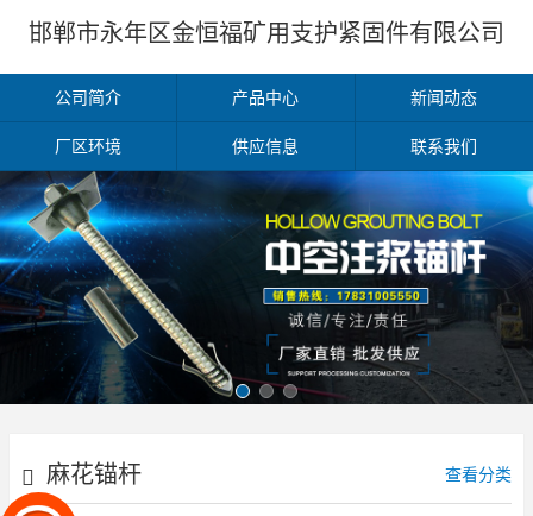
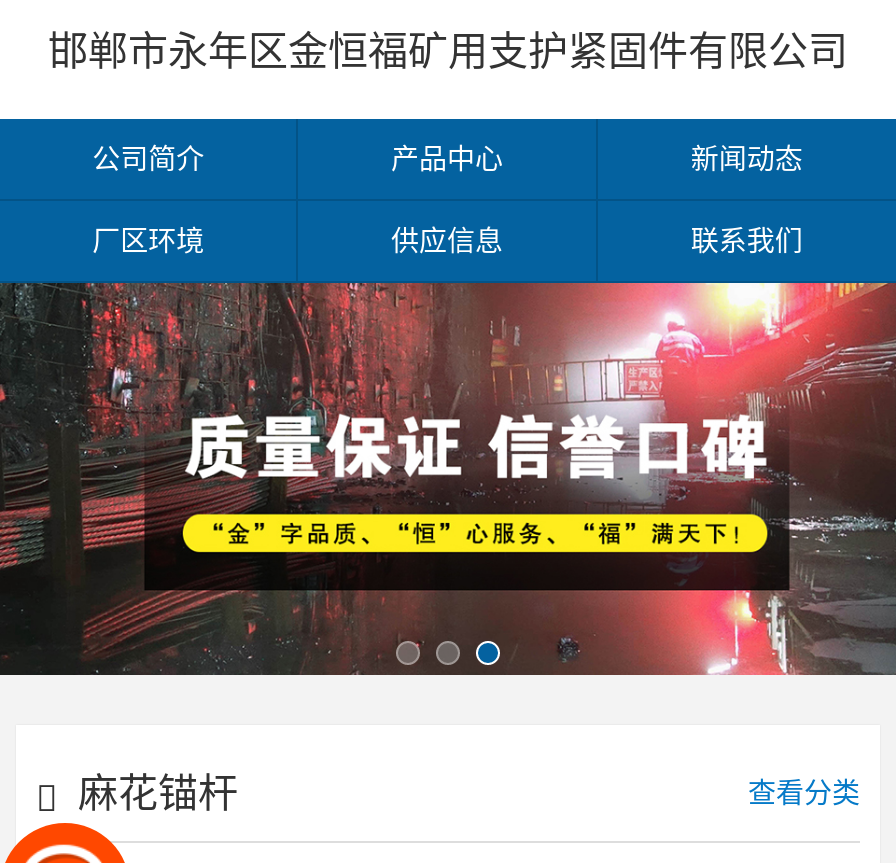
[4,170,529,405] [image] -> [6,281,890,677] [image]

